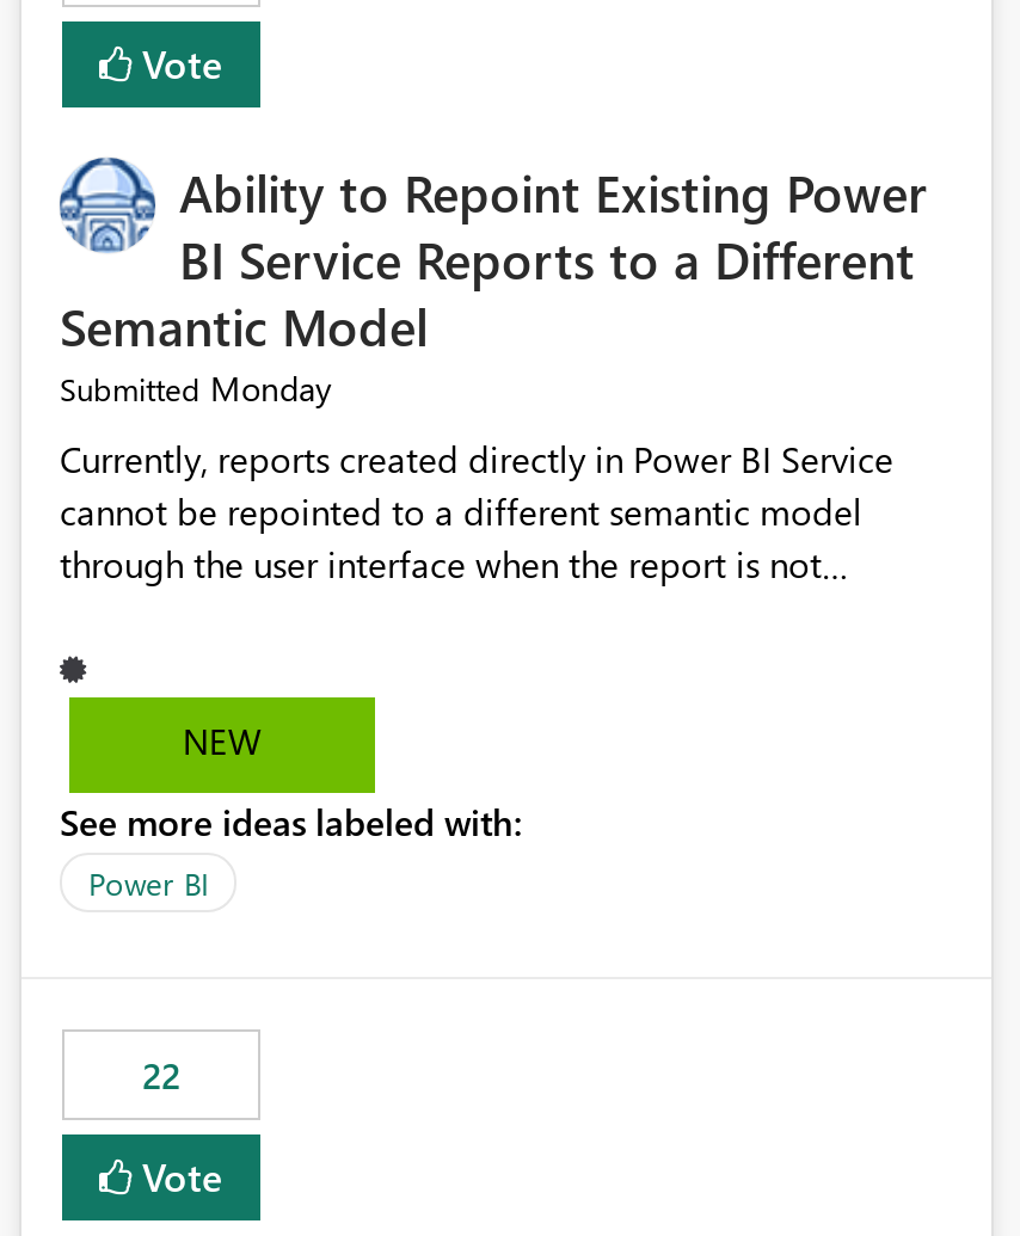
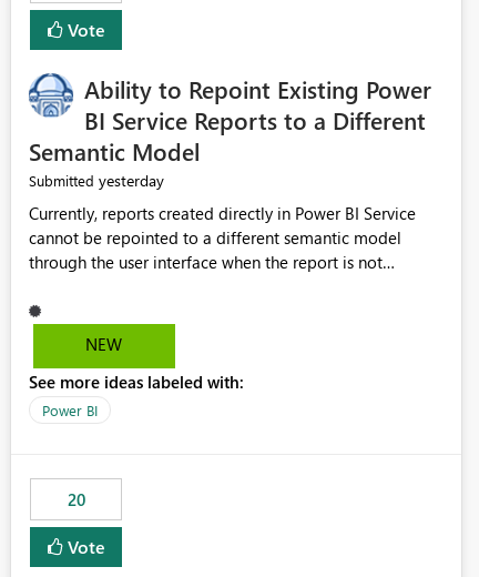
[60,366,332,412] Submitted Monday -> [29,170,164,191] Submitted yesterday
[142,1052,180,1100] 22 -> [67,489,85,511] 20

